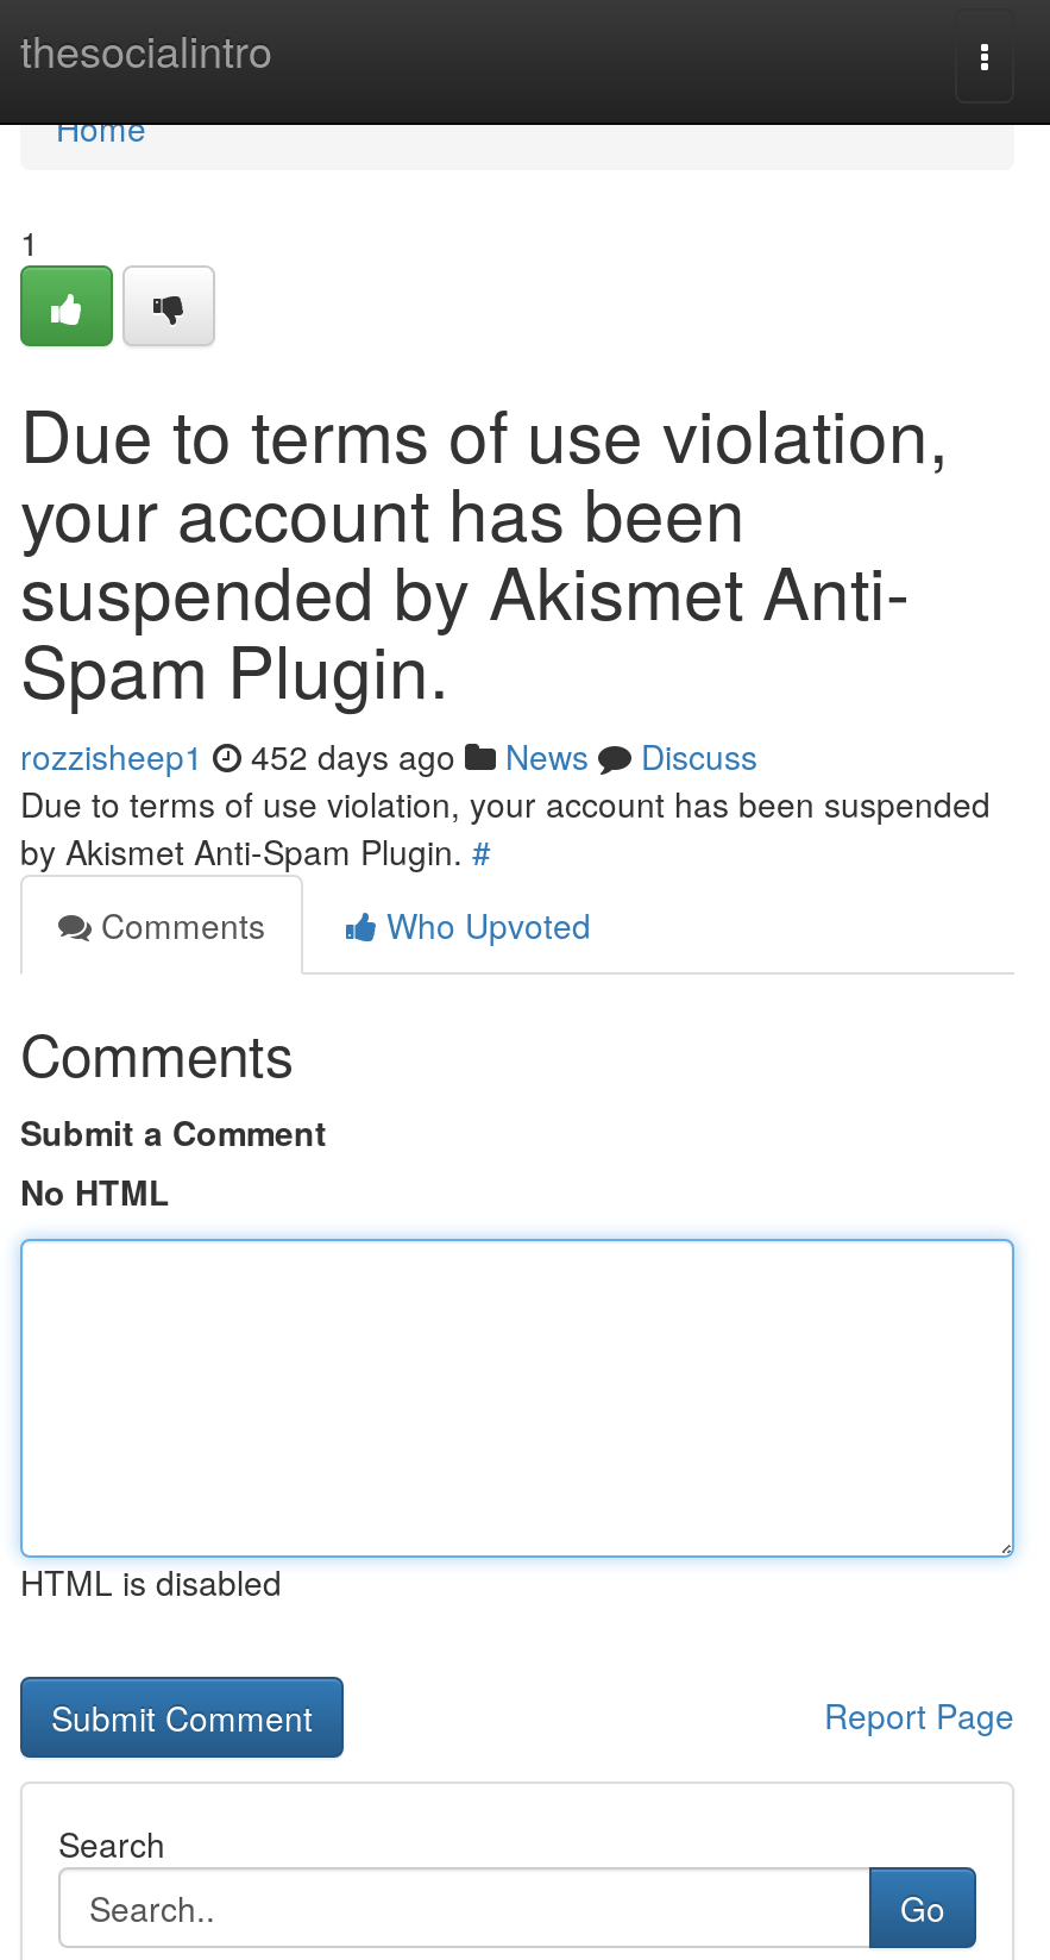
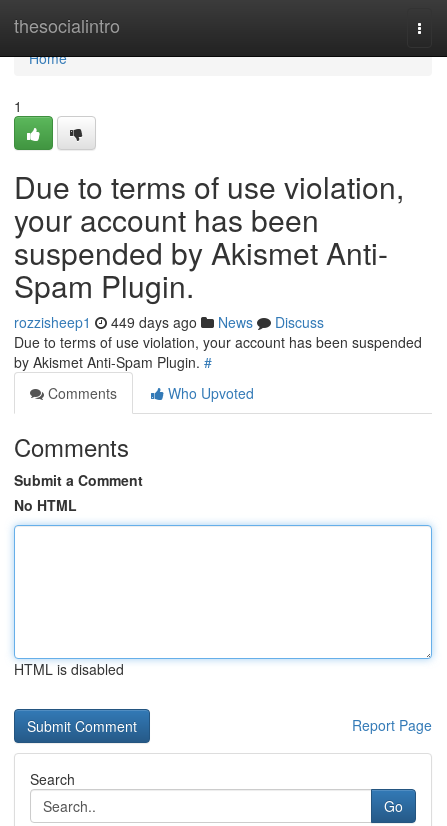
[20,732,757,779] rozzisheep1 452 days ago News Discuss -> [14,312,324,332] rozzisheep1 449 days ago News Discuss

